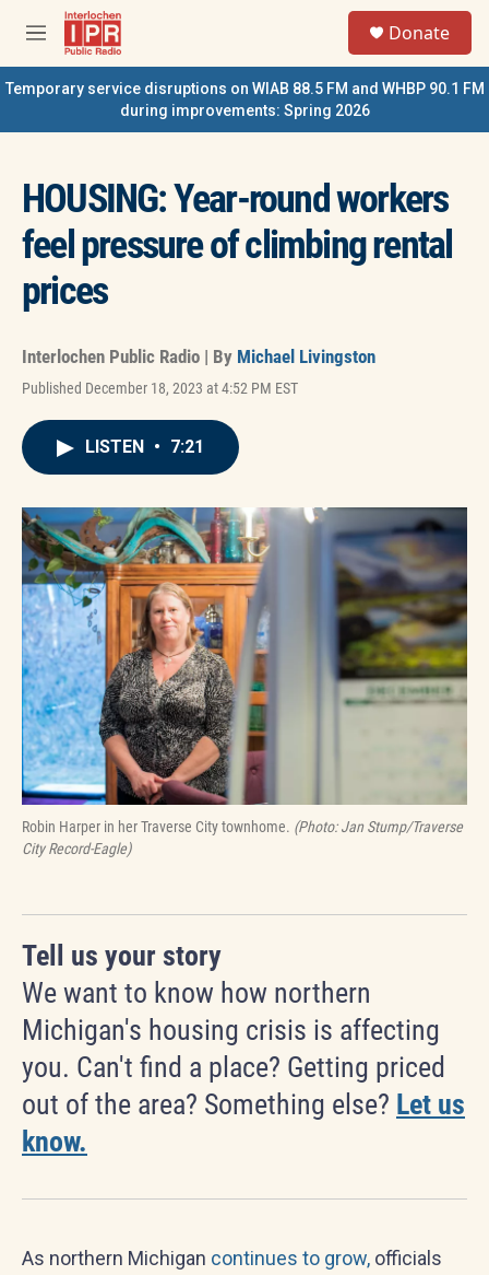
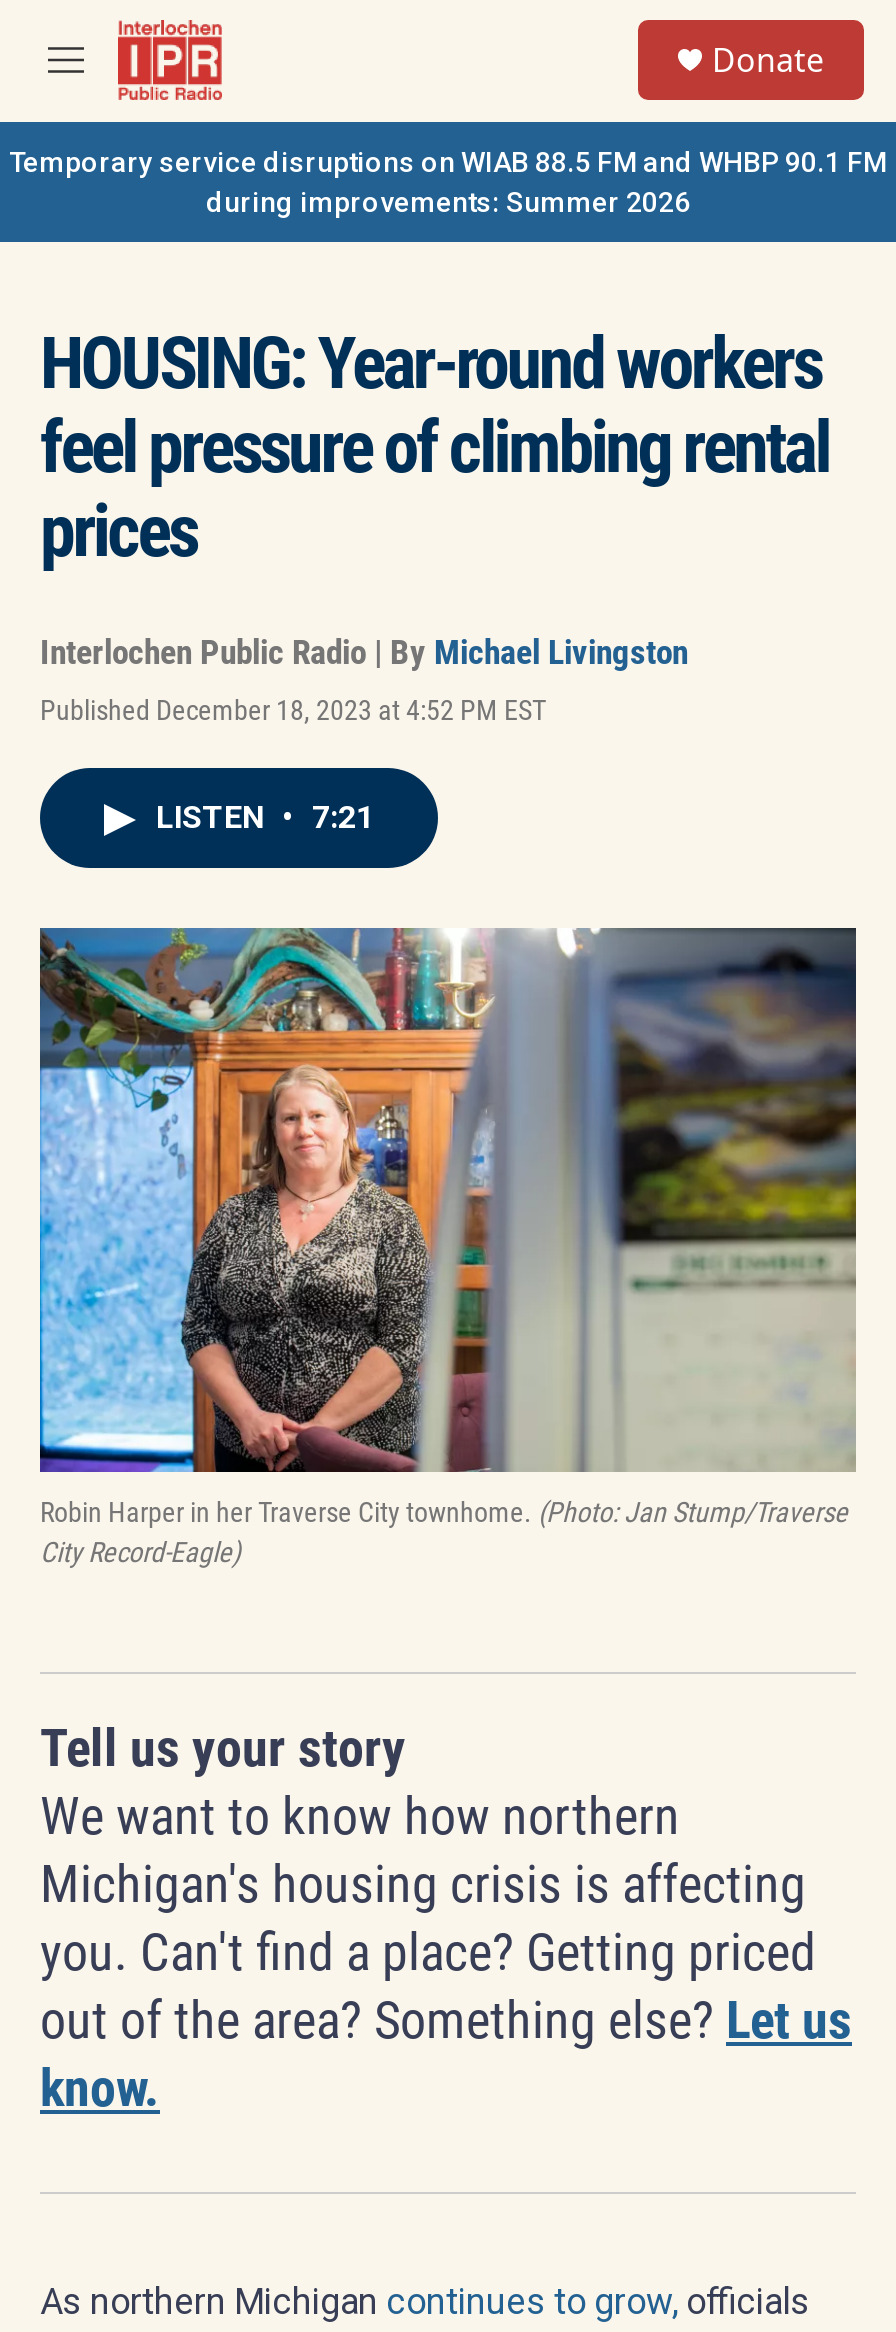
[120,102,369,119] during improvements: Spring 2026 -> [206,186,690,218] during improvements: Summer 2026

